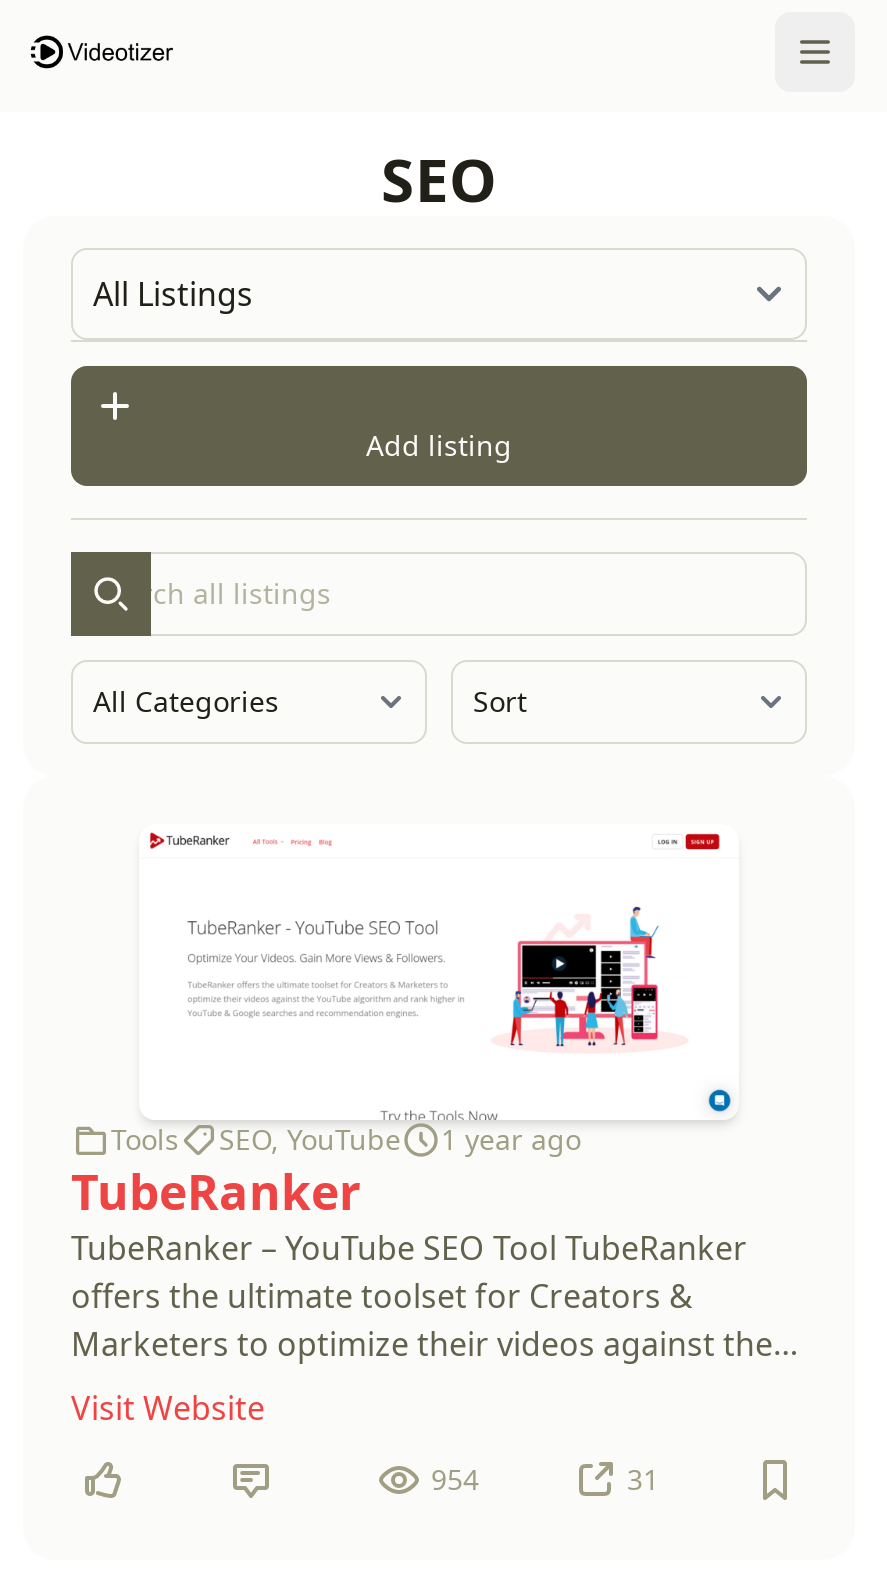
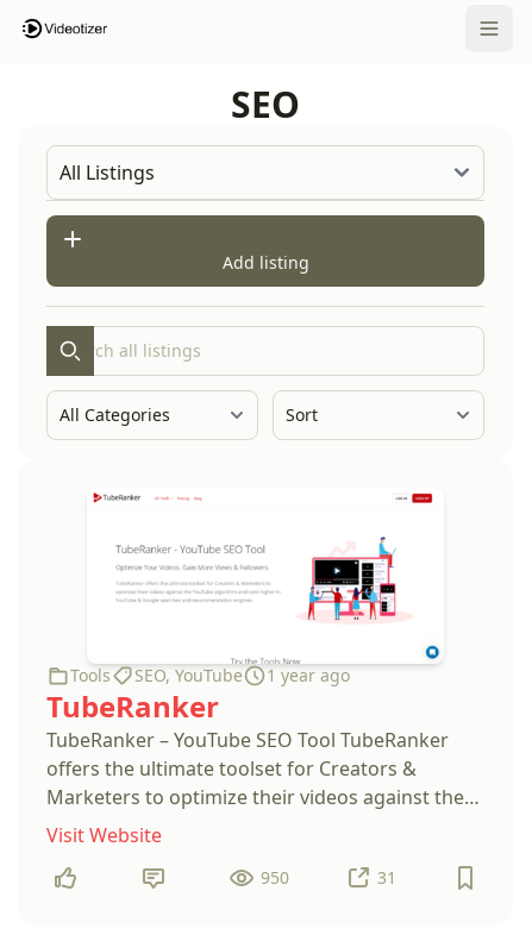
[431,1459,479,1497] 954 -> [261,866,289,889] 950

